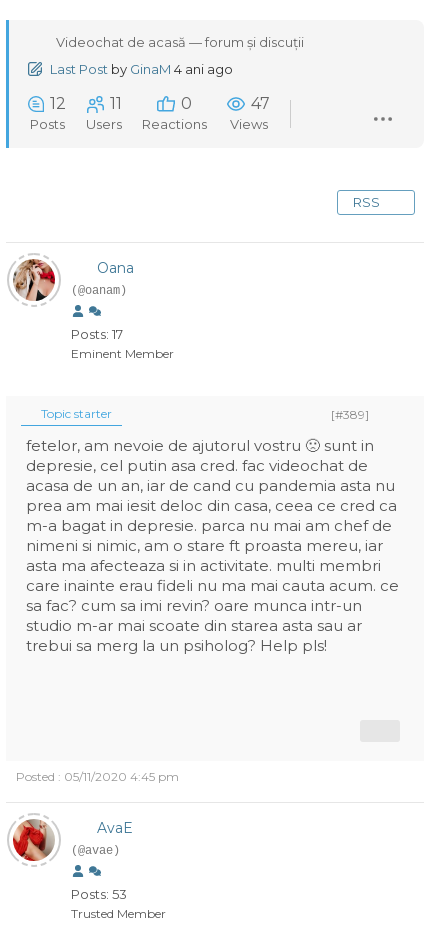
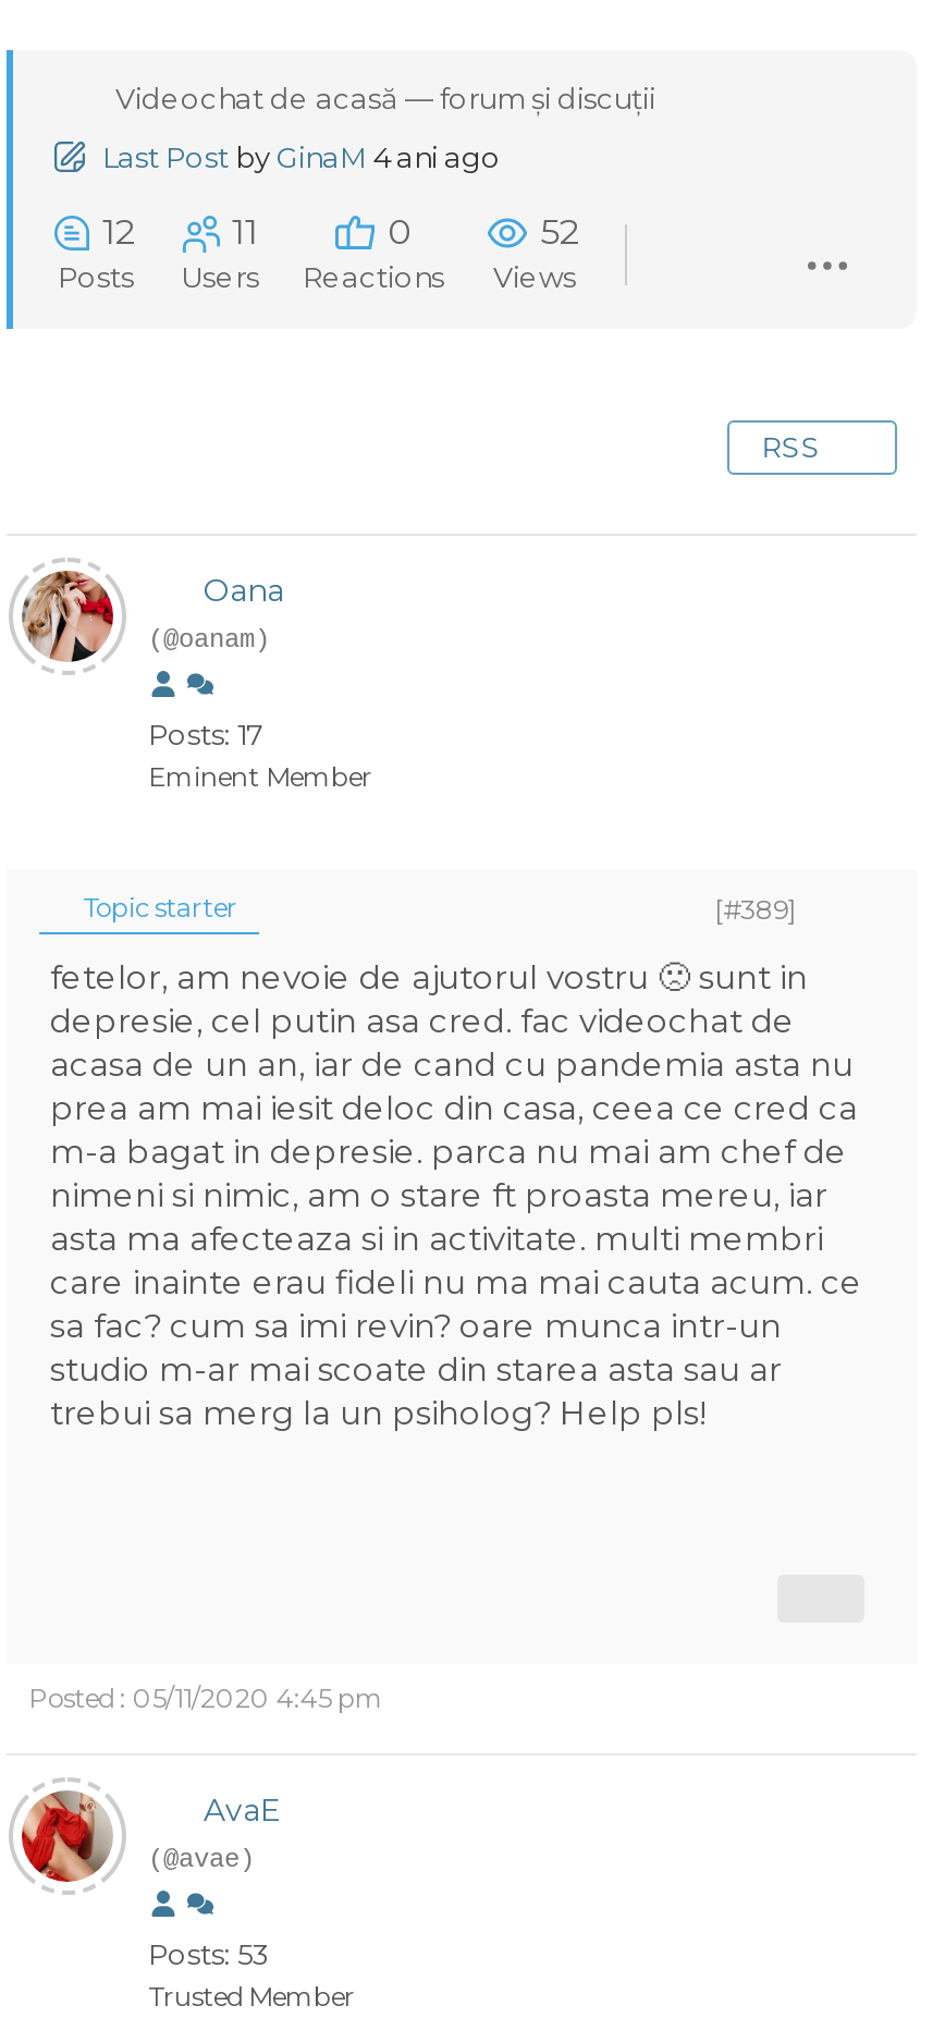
[251,94,270,113] 47 -> [540,211,581,253] 52

